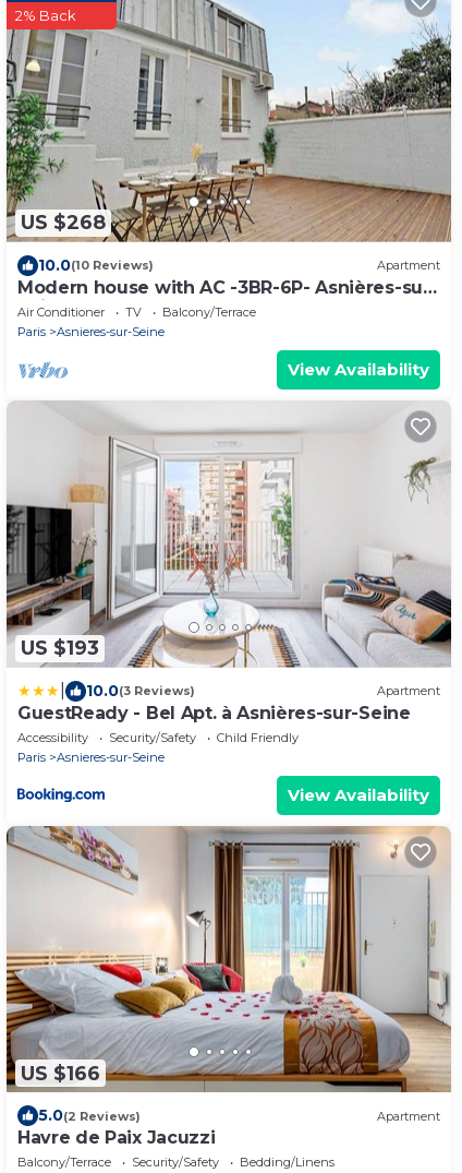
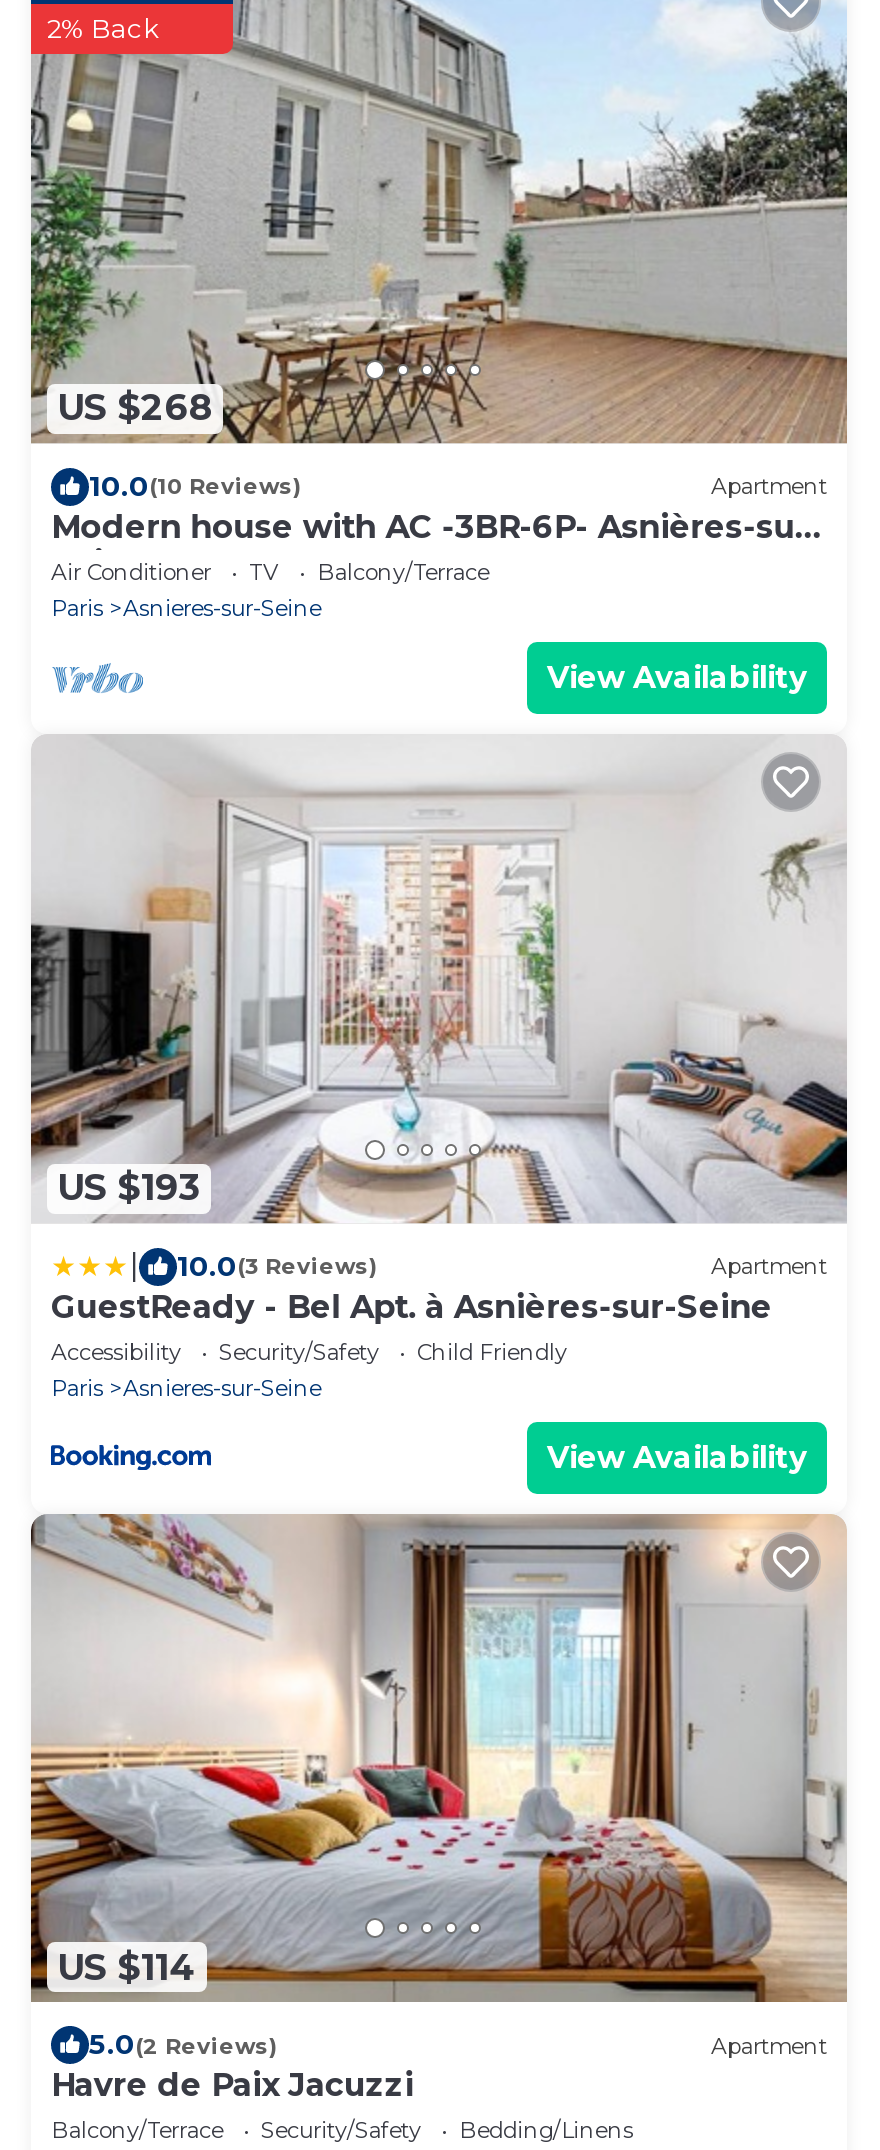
[21,1062,100,1086] US $166 -> [57,1946,197,1990] US $114

